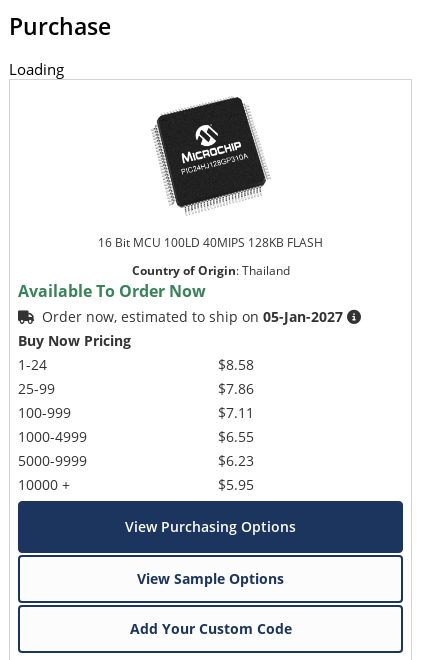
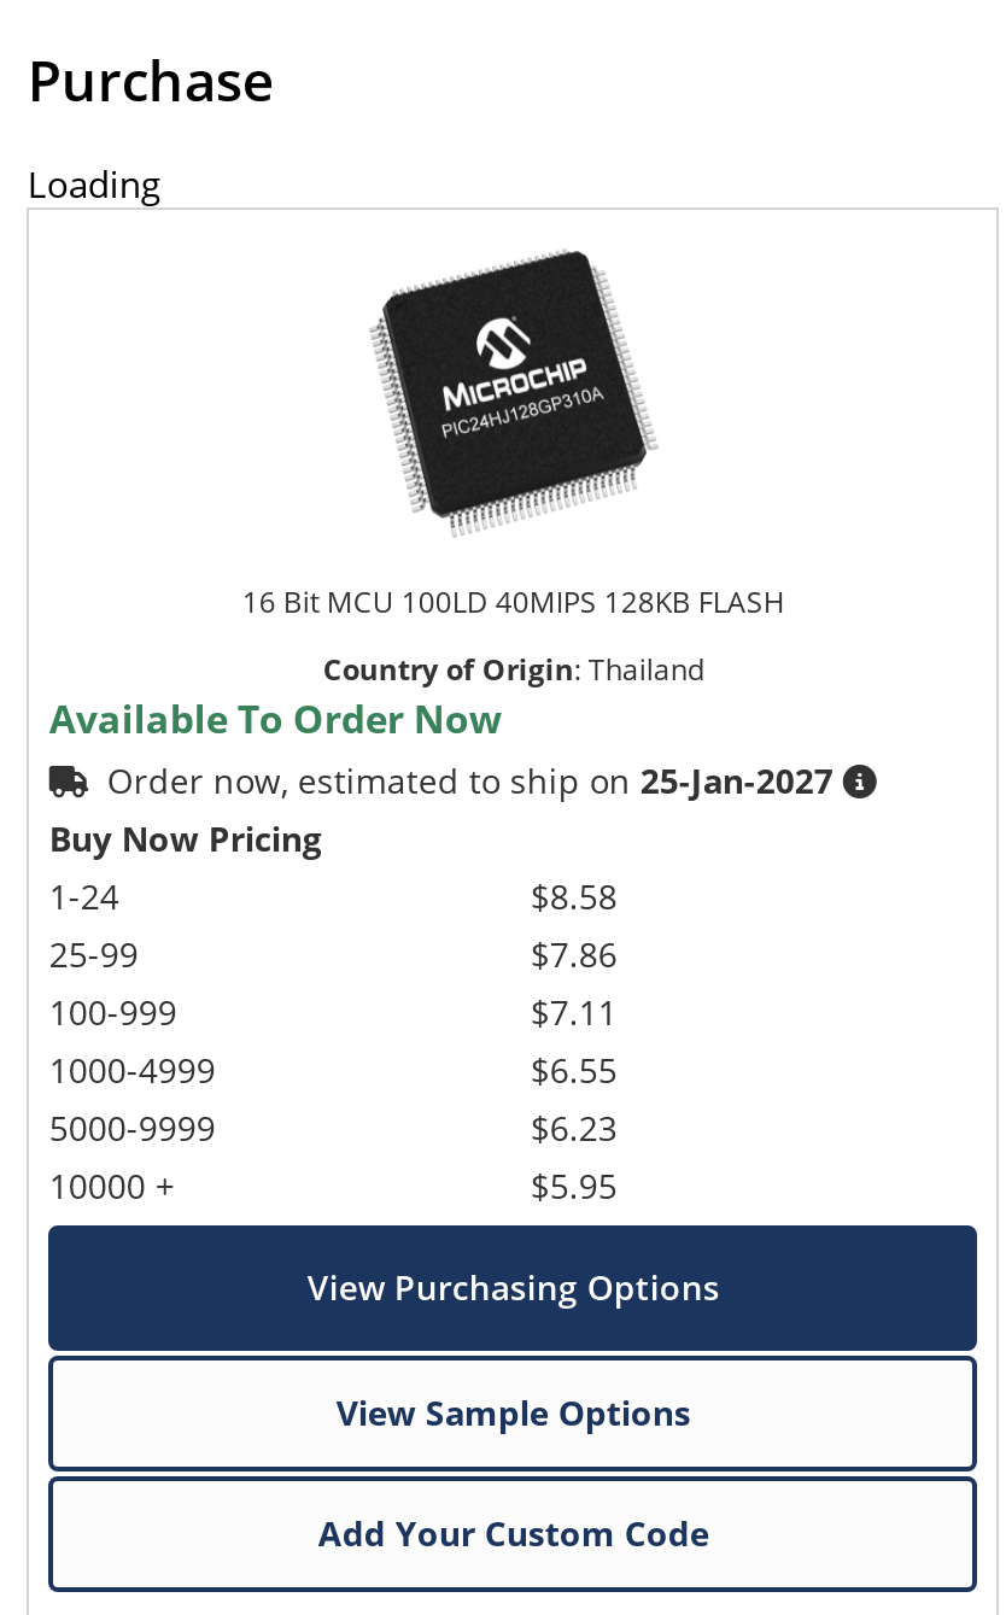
[42,307,343,326] Order now, estimated to ship on 05-Jan-2027 -> [107,757,833,803] Order now, estimated to ship on 25-Jan-2027

